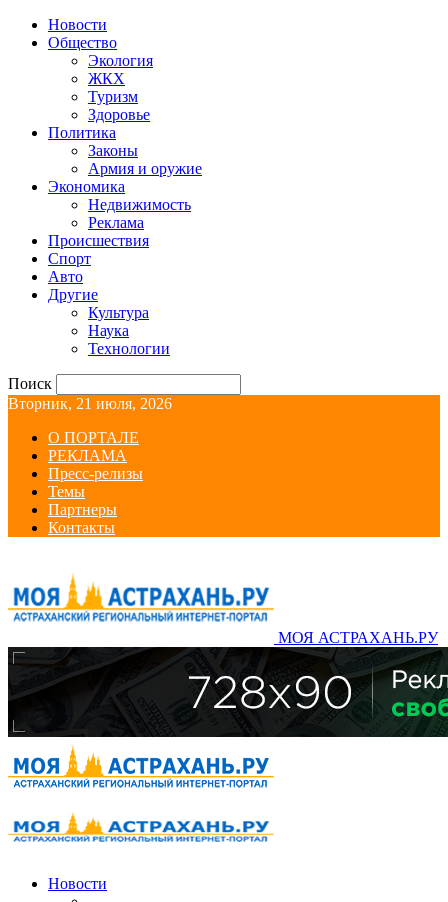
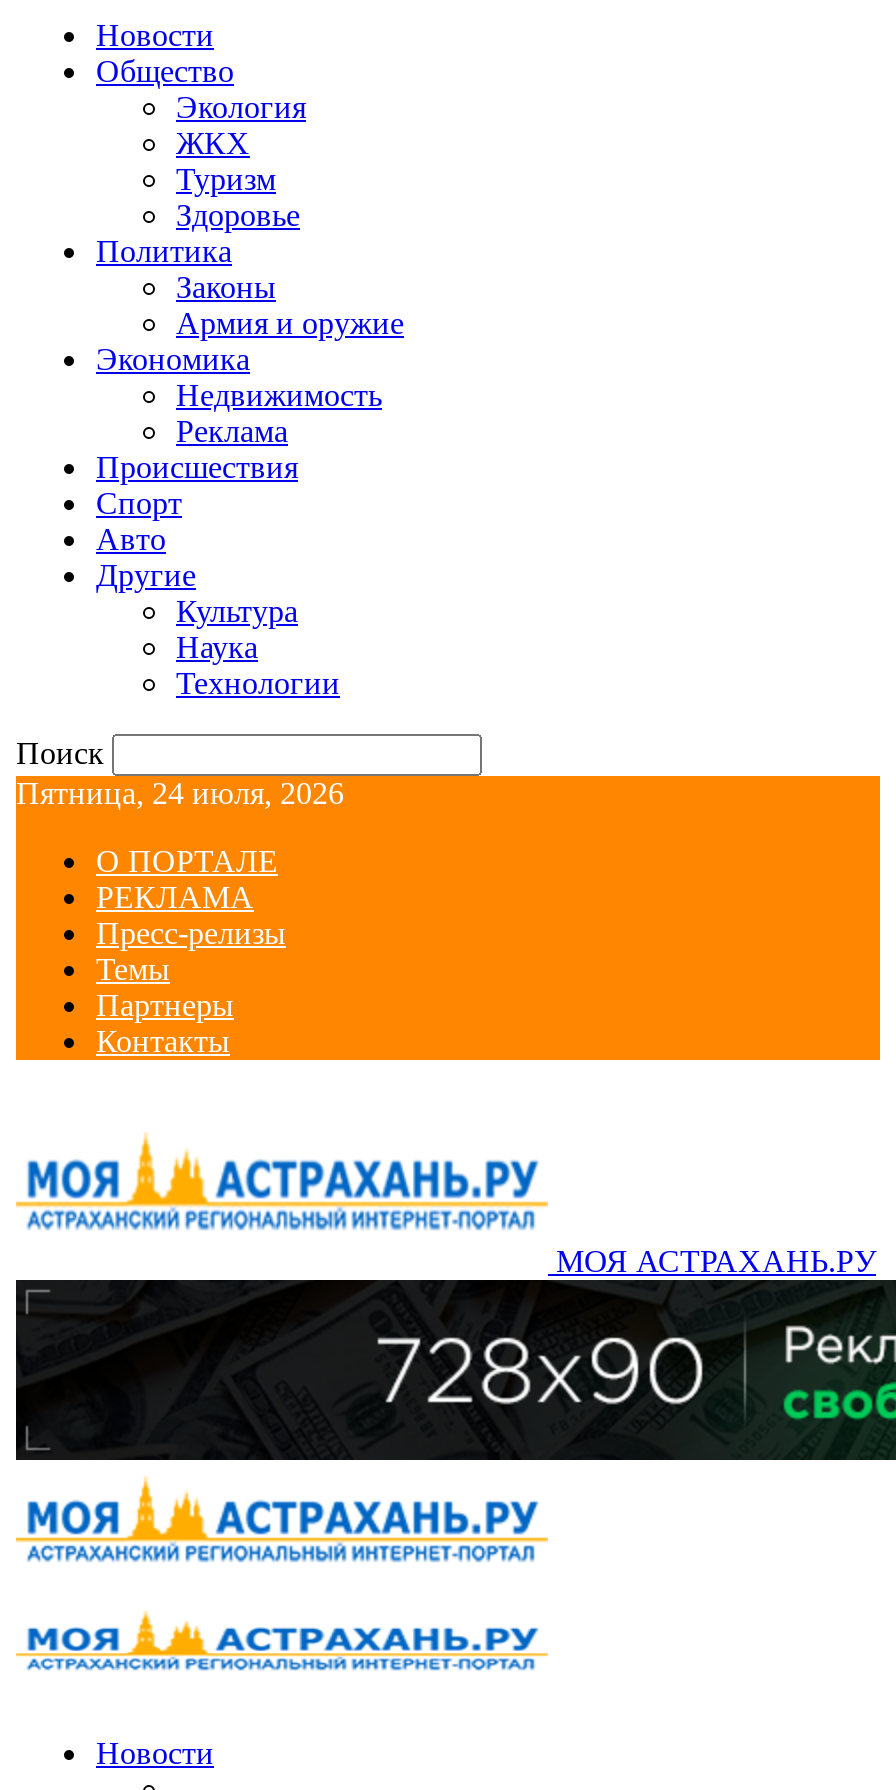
[8,395,172,412] Вторник, 21 июля, 2026 -> [16,776,344,810] Пятница, 24 июля, 2026

